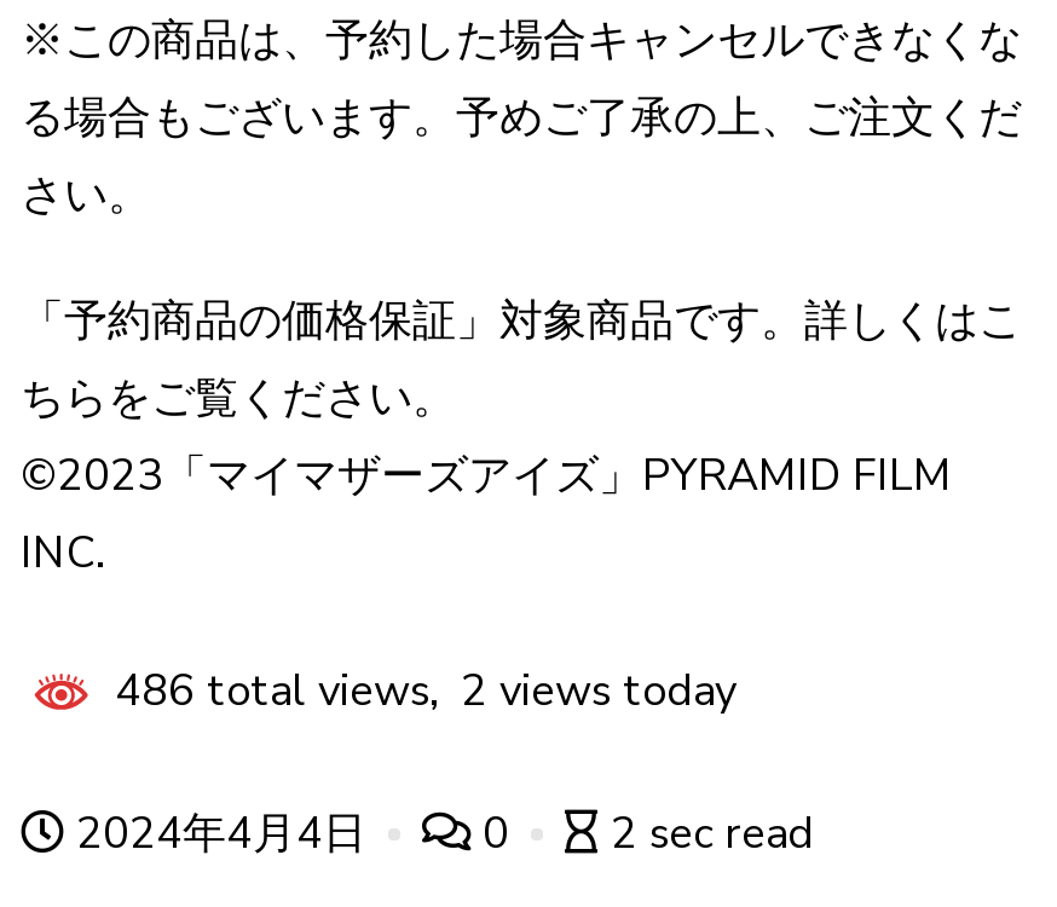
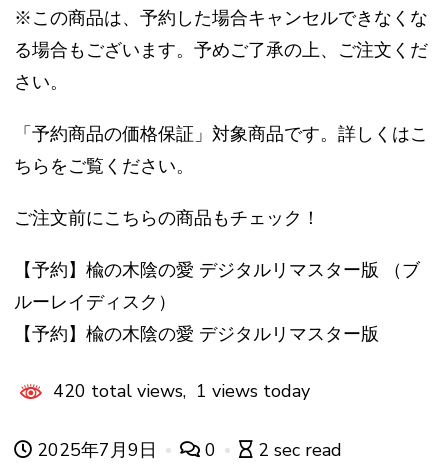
[21,447,952,862] ©2023「マイマザーズアイズ」PYRAMID FILM | INC. | 486 total views, 2 views today | 2024年4月4日 -> [14,206,420,462] ご注文前にこちらの商品もチェック！ | 【予約】楡の木陰の愛 デジタルリマスター版 （ブ | ルーレイディスク） | 【予約】楡の木陰の愛 デジタルリマスター版 | 420 total views, 1 views today | 2025年7月9日

